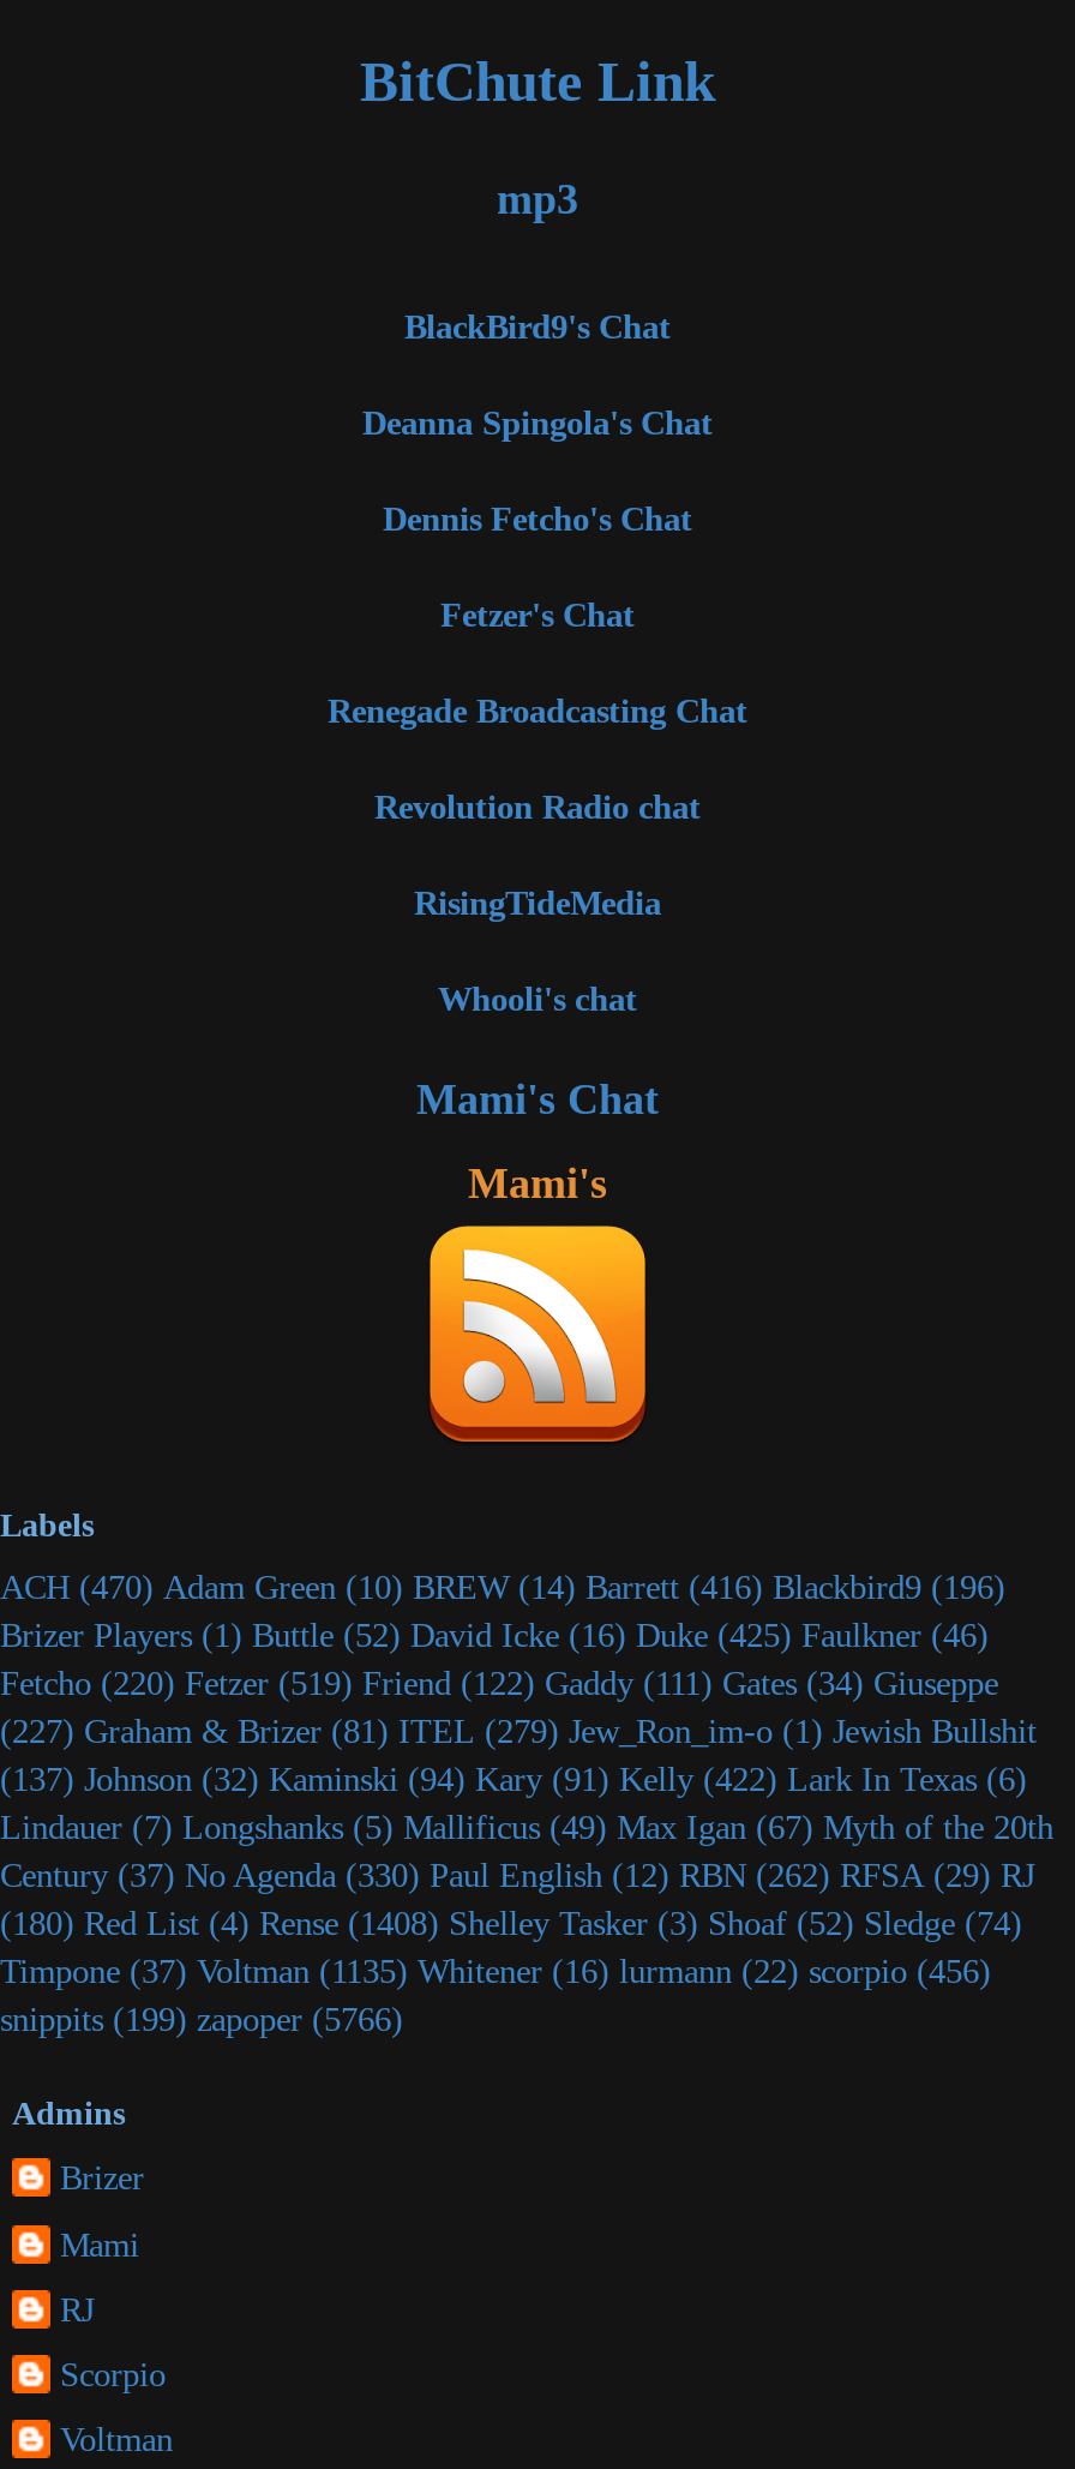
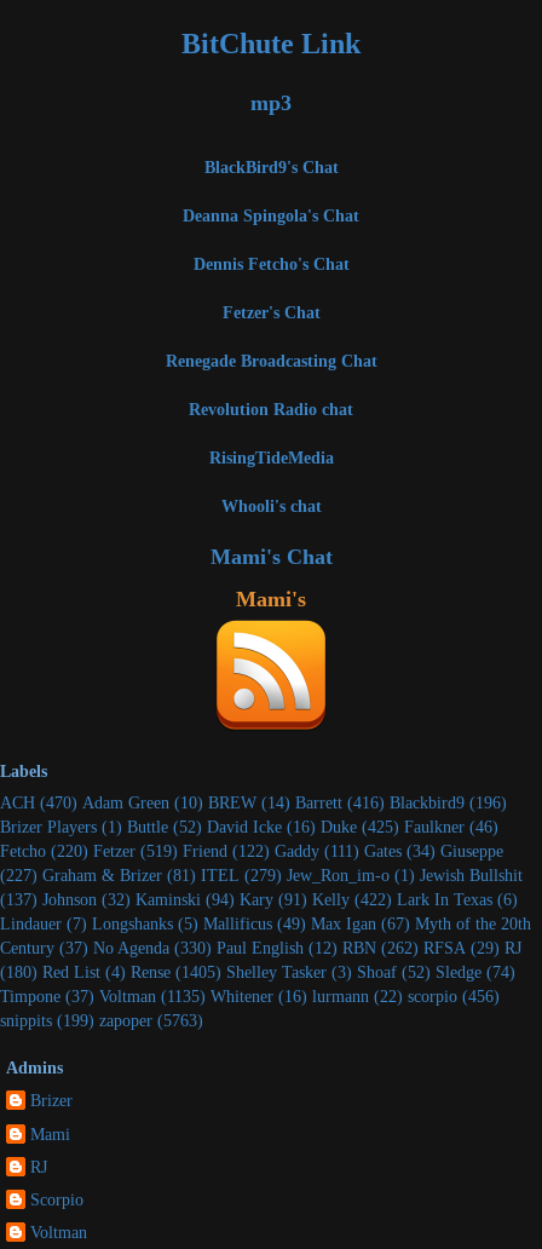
[0,1903,1022,1942] (180) Red List (4) Rense (1408) Shelley Tasker (3) Shoaf (52) Sledge (74) -> [0,962,515,981] (180) Red List (4) Rense (1405) Shelley Tasker (3) Shoaf (52) Sledge (74)
[0,1999,403,2038] snippits (199) zapoper (5766) -> [0,1010,203,1030] snippits (199) zapoper (5763)

